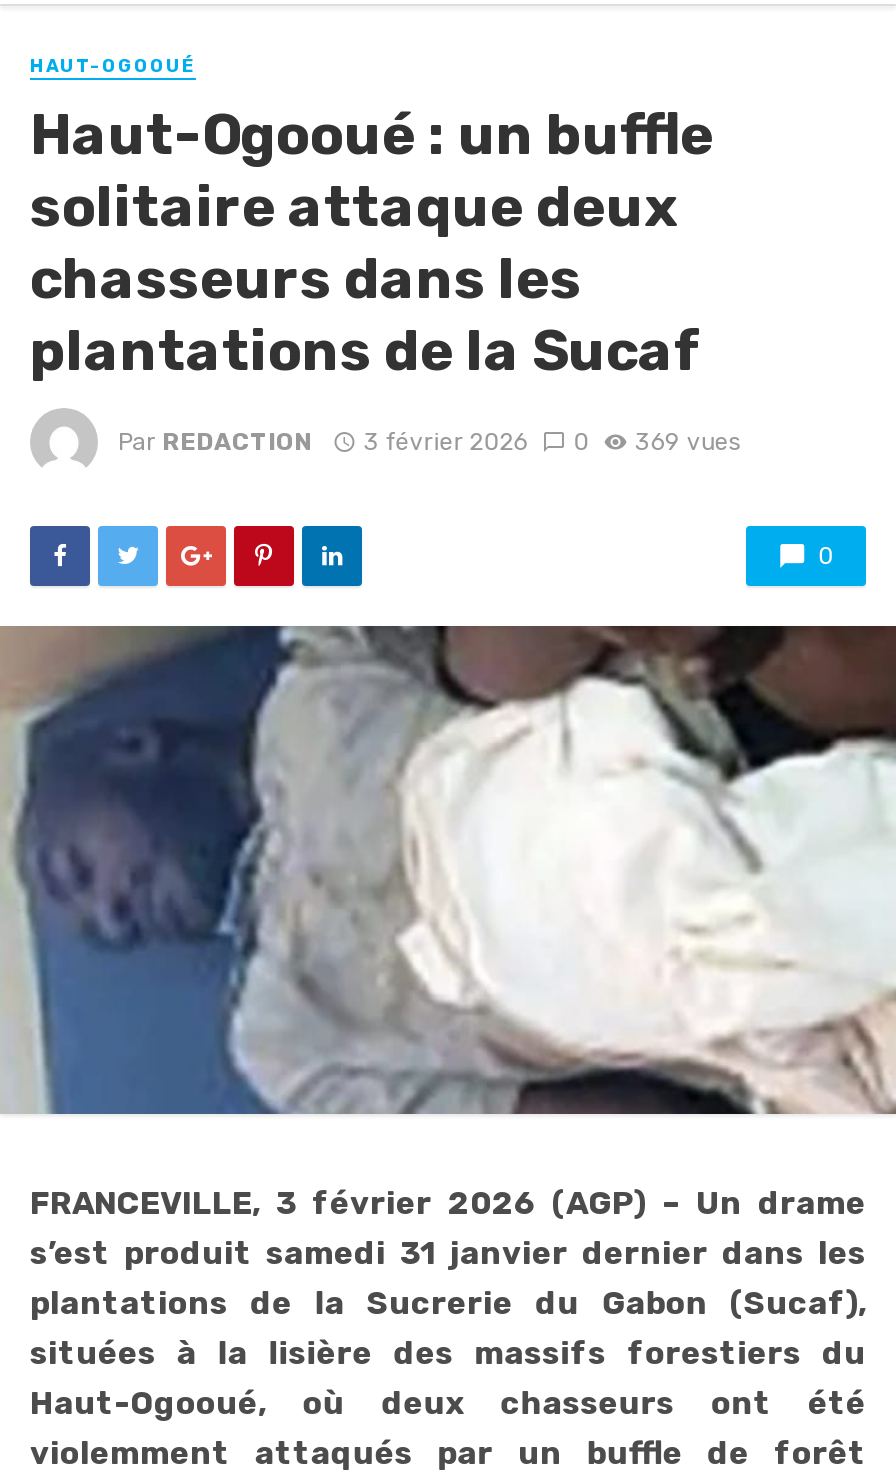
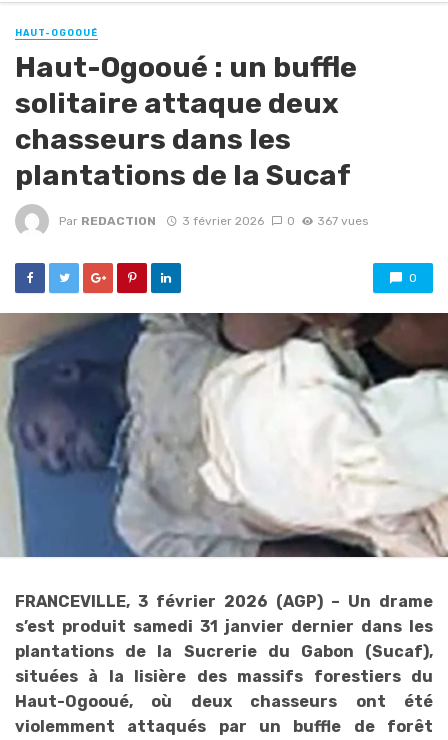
[118,427,741,455] Par REDACTION 3 février 2026 0 369 vues -> [59,214,368,228] Par REDACTION 3 février 2026 0 367 vues

